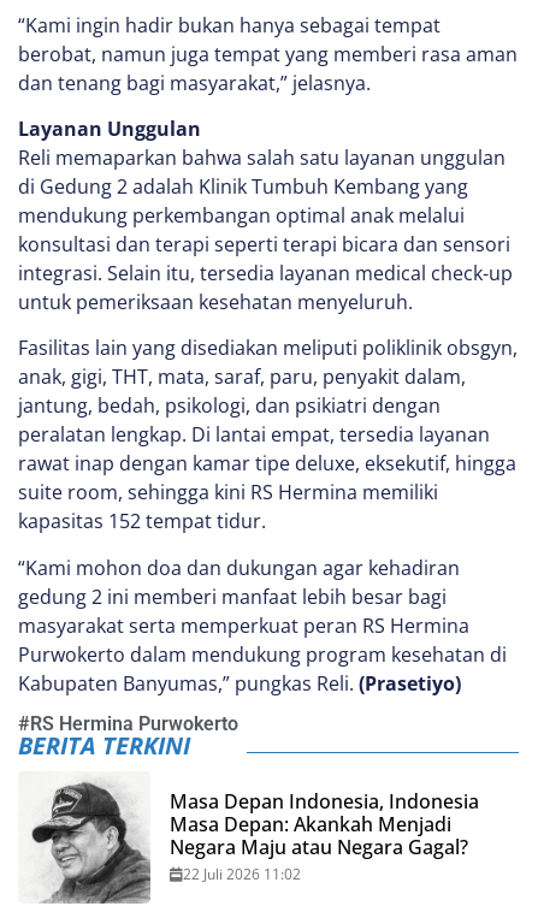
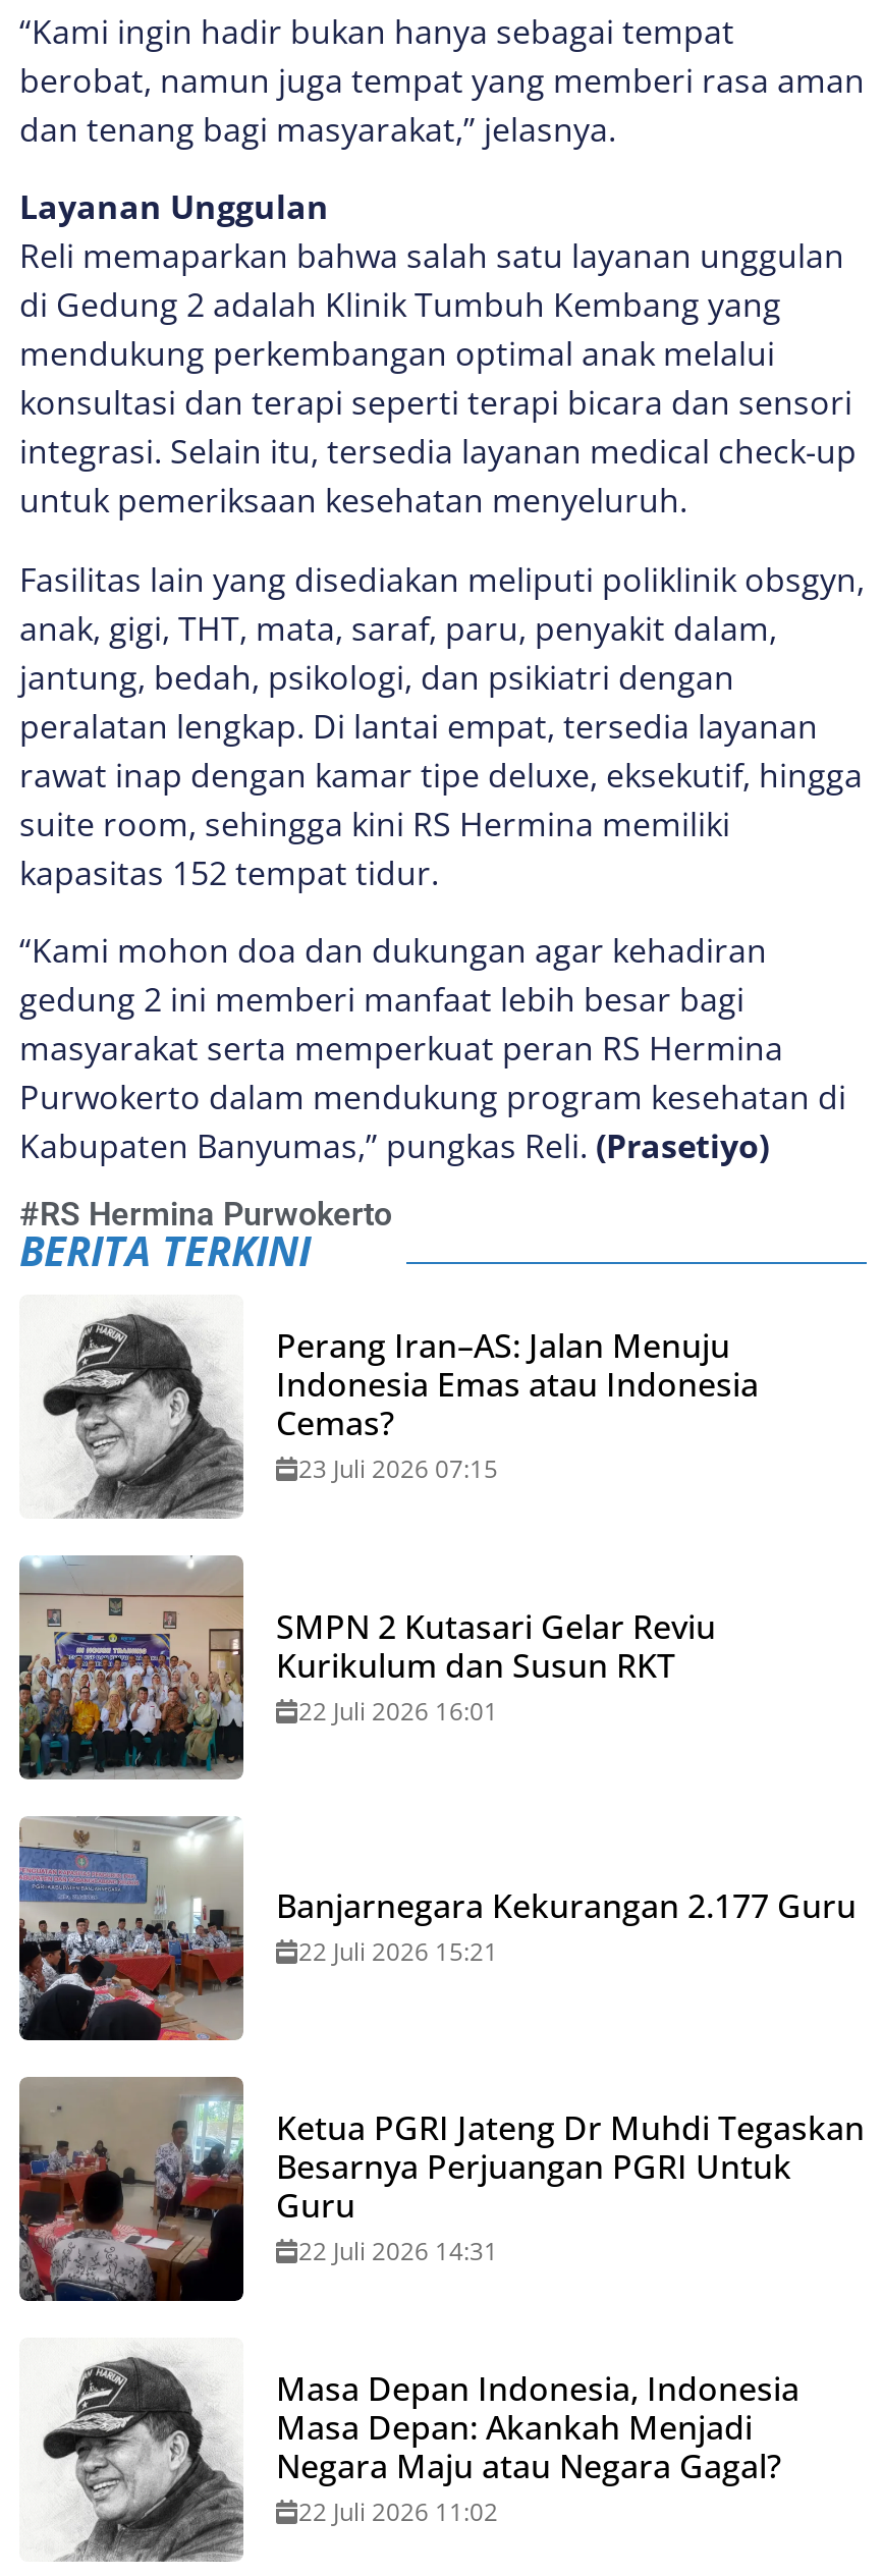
none -> [17,1554,716,1780] [image] | SMPN 2 Kutasari Gelar Reviu | Kurikulum dan Susun RKT | 22 Juli 2026 16:01
none -> [17,1815,857,2043] [image] | Banjarnegara Kekurangan 2.177 Guru | 22 Juli 2026 15:21
none -> [17,2076,865,2304] [image] | Ketua PGRI Jateng Dr Muhdi Tegaskan | Besarnya Perjuangan PGRI Untuk | Guru | 22 Juli 2026 14:31
none -> [276,1324,759,1487] Perang Iran–AS: Jalan Menuju | Indonesia Emas atau Indonesia | Cemas? | 23 Juli 2026 07:15

